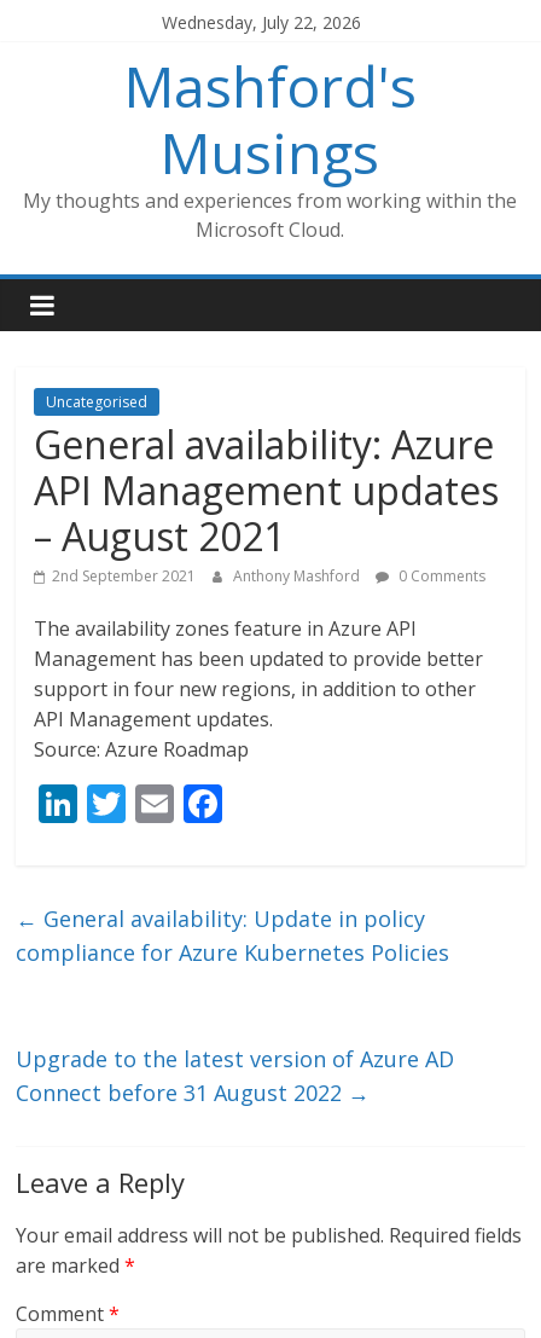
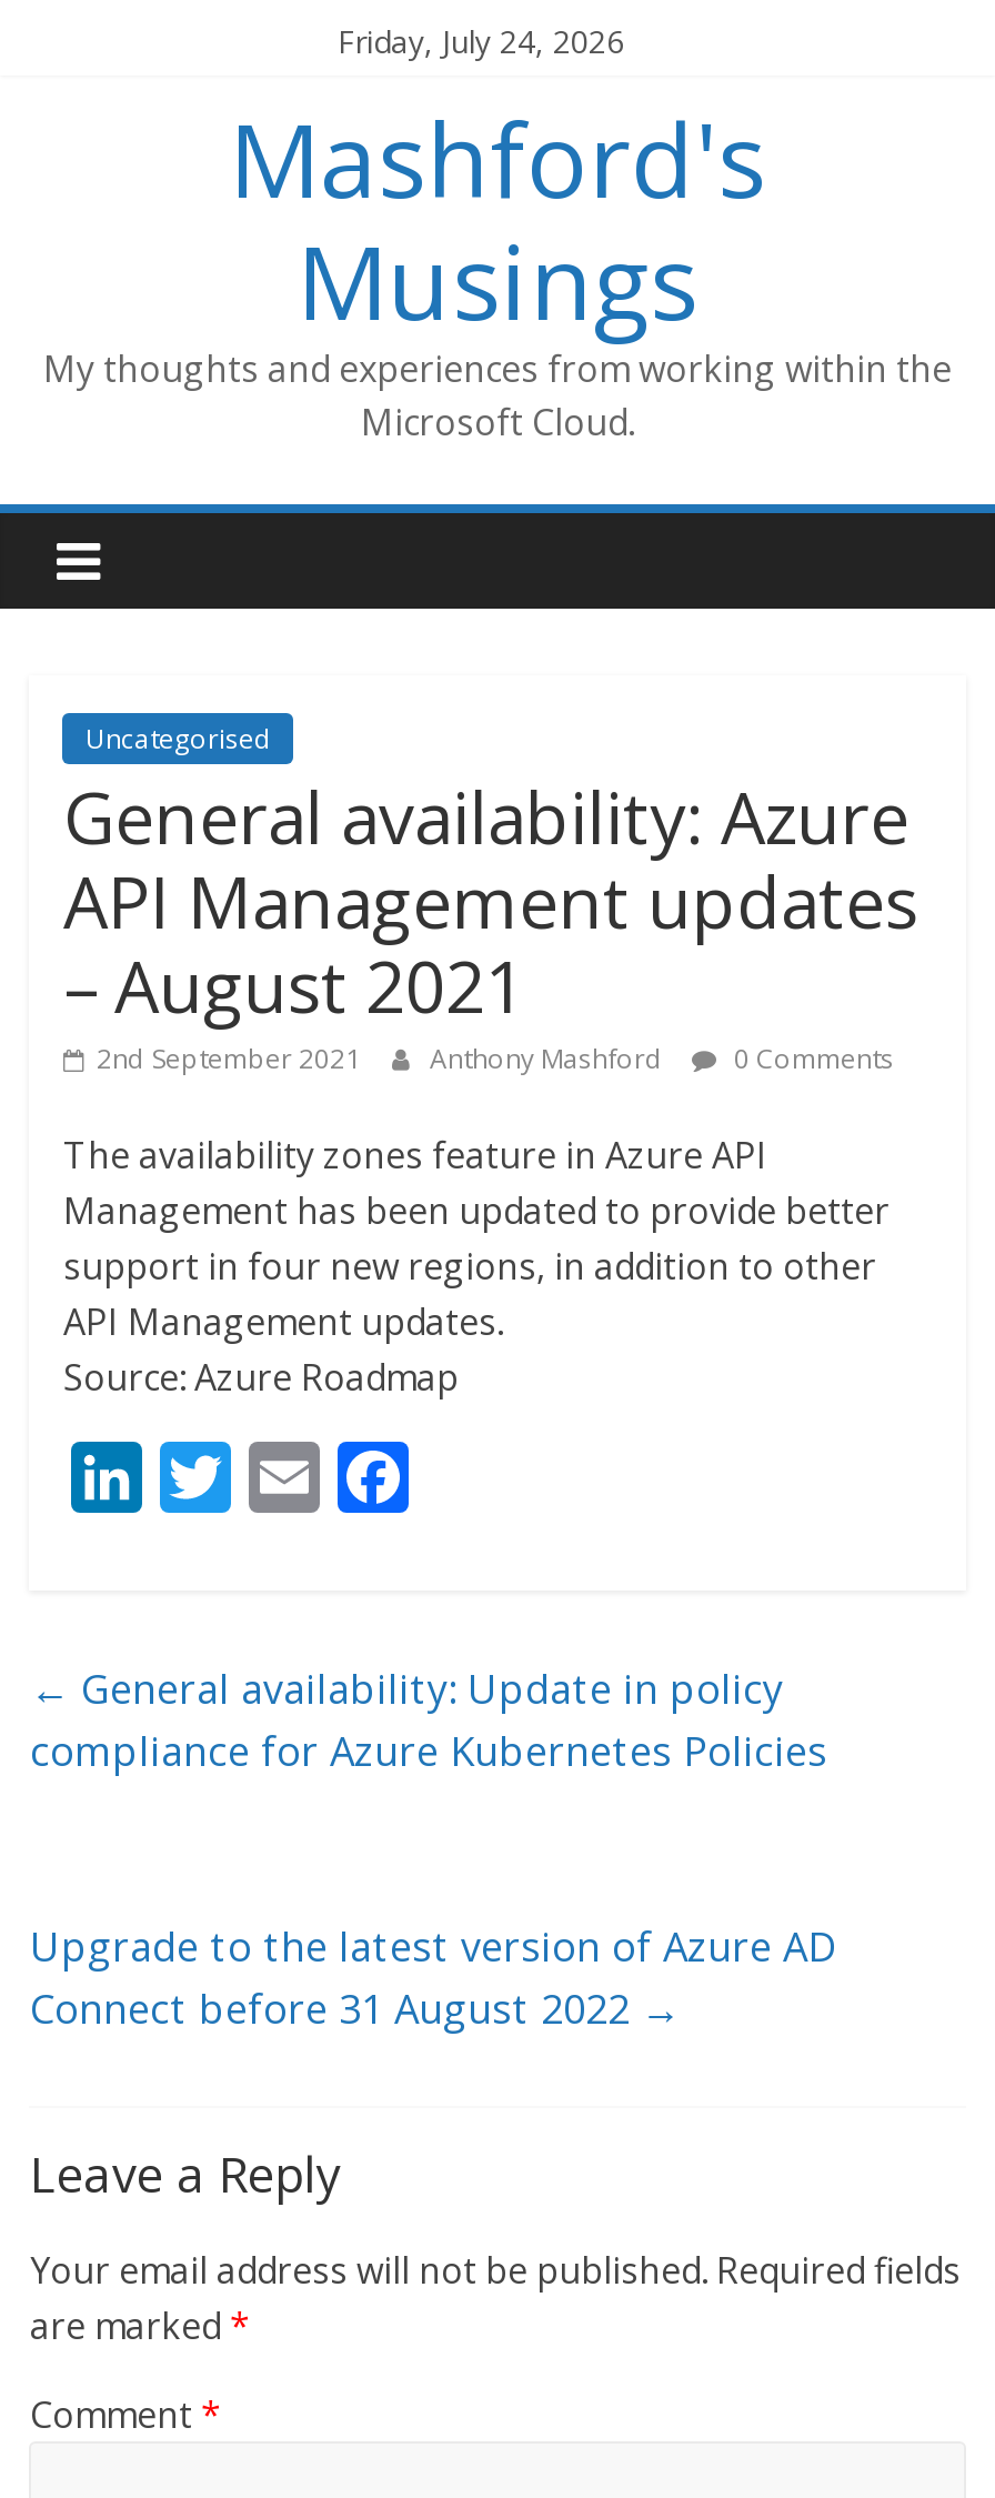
[162,11,361,34] Wednesday, July 22, 2026 -> [338,20,624,62] Friday, July 24, 2026

